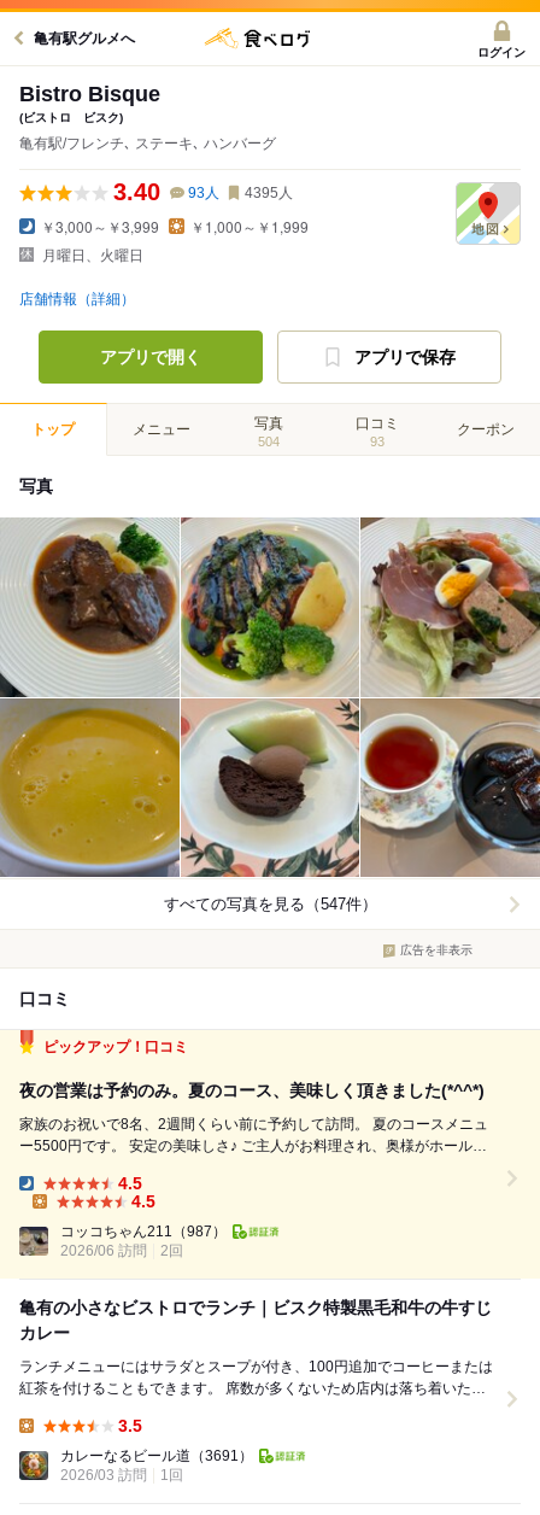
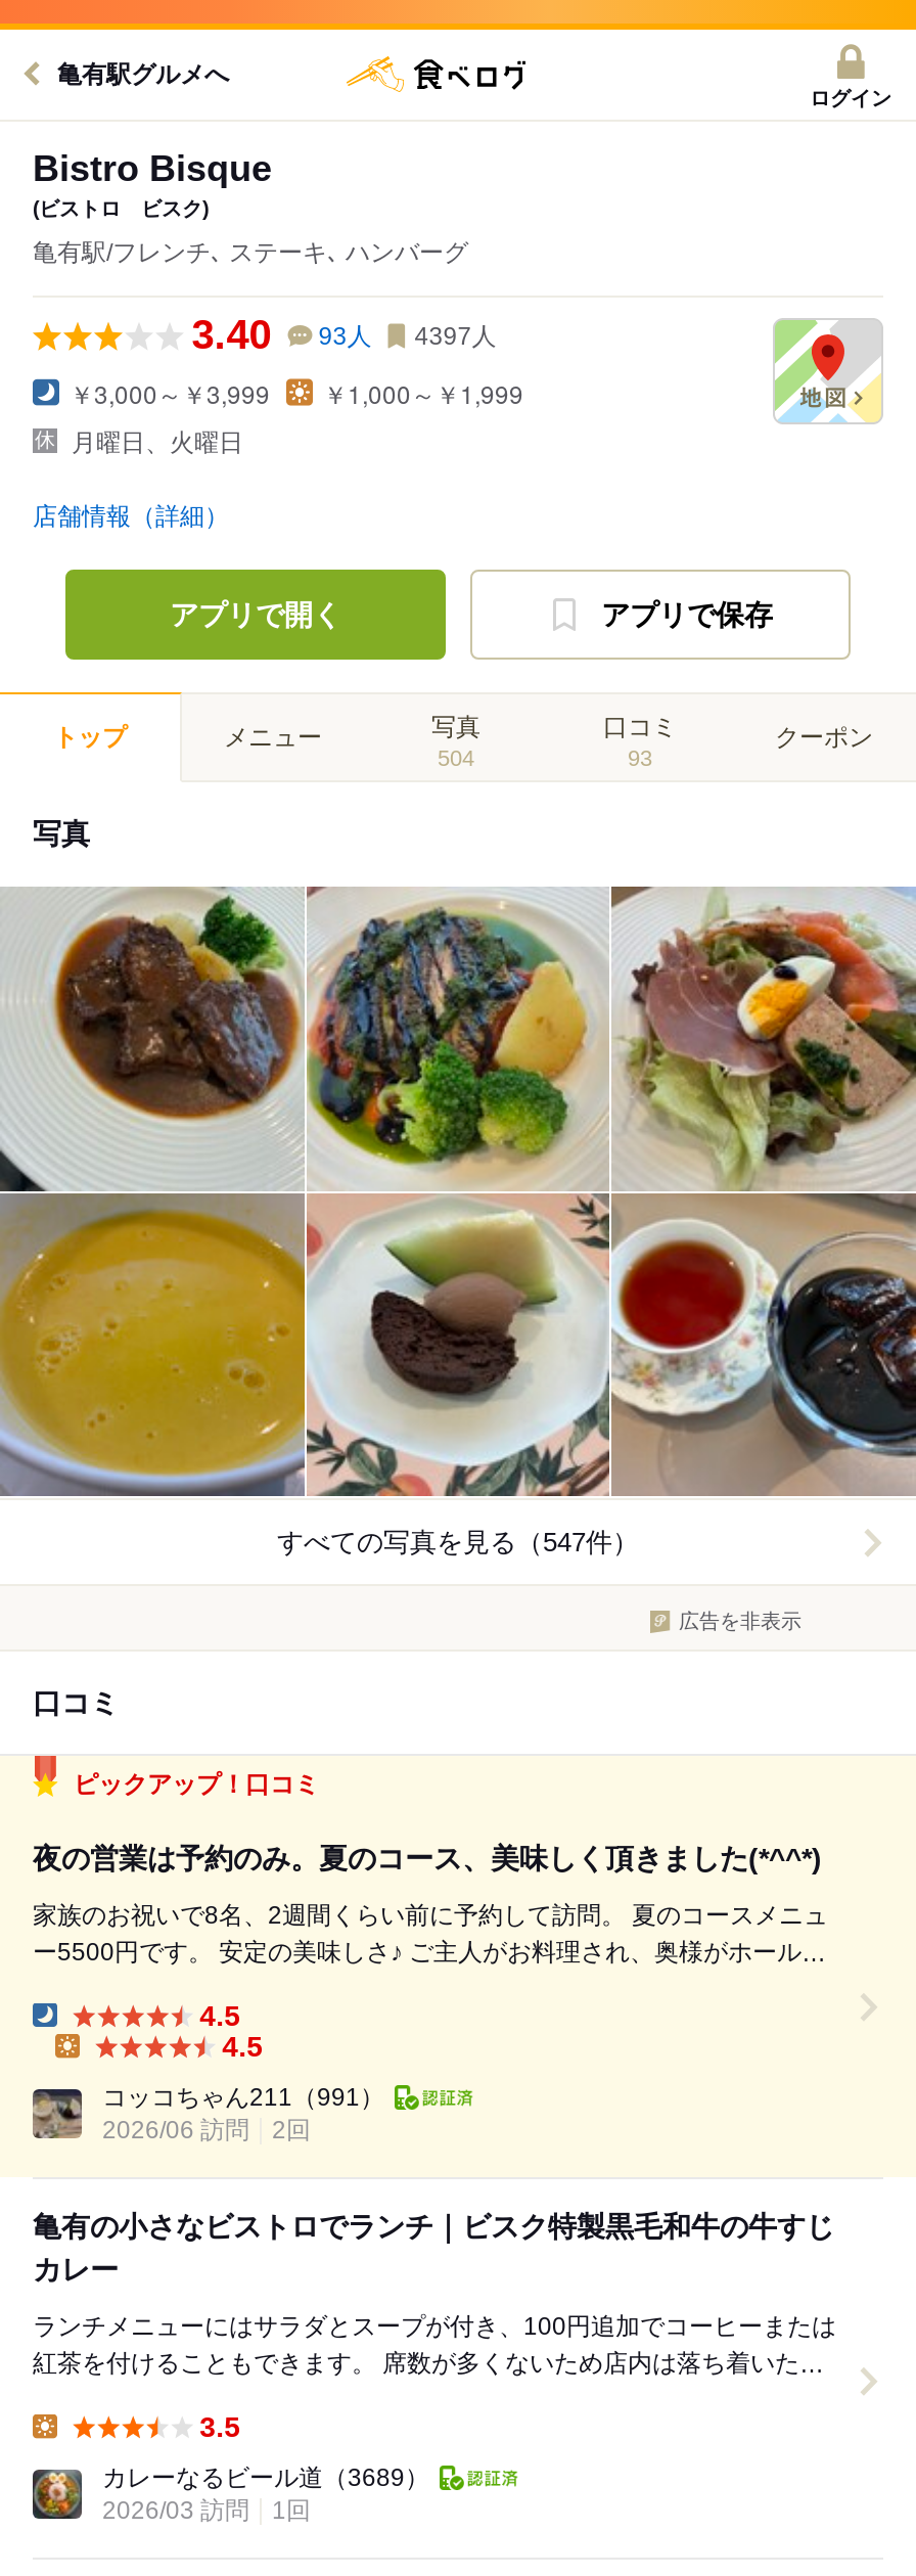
[113,179,293,205] 3.40 93人 4395人 -> [192,312,496,357] 3.40 93人 4397人
[60,1223,227,1240] コッコちゃん211（987） -> [102,2084,384,2112] コッコちゃん211（991）
[60,1448,253,1465] カレーなるビール道（3691） -> [102,2464,429,2493] カレーなるビール道（3689）

